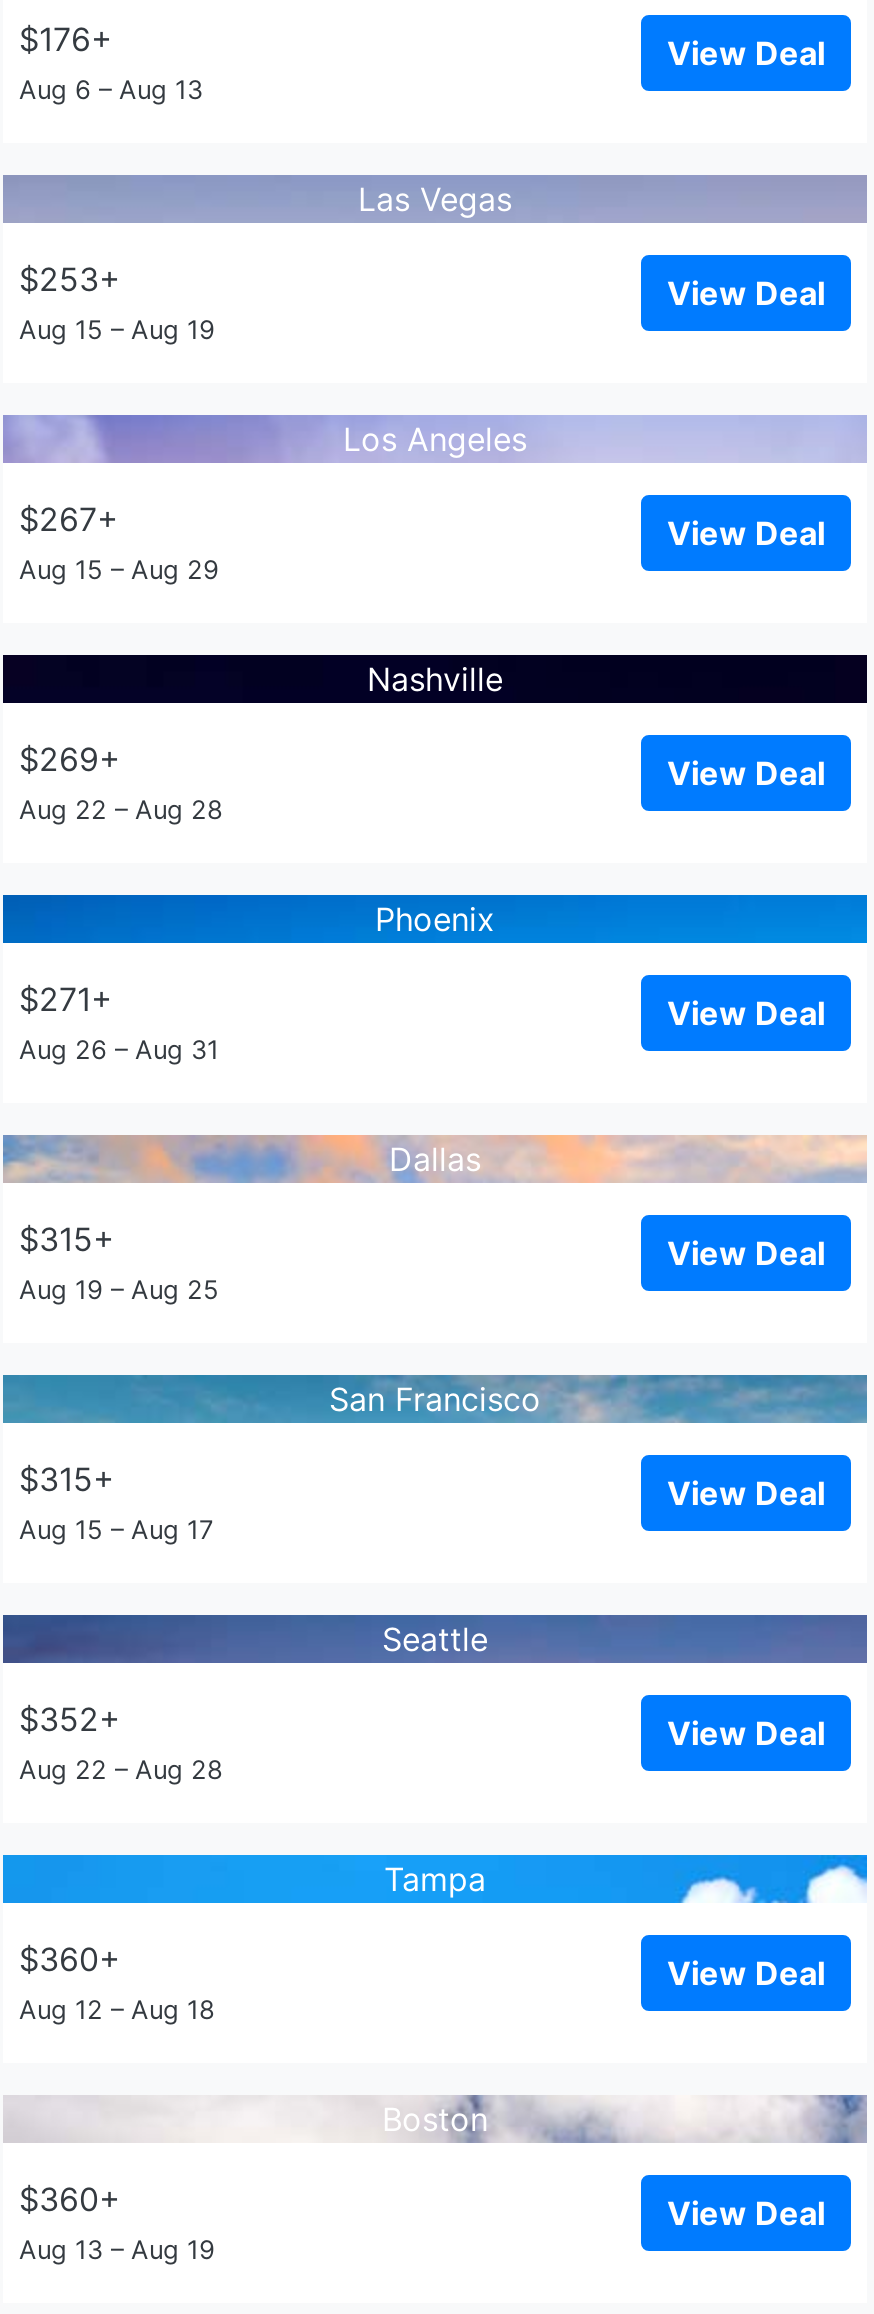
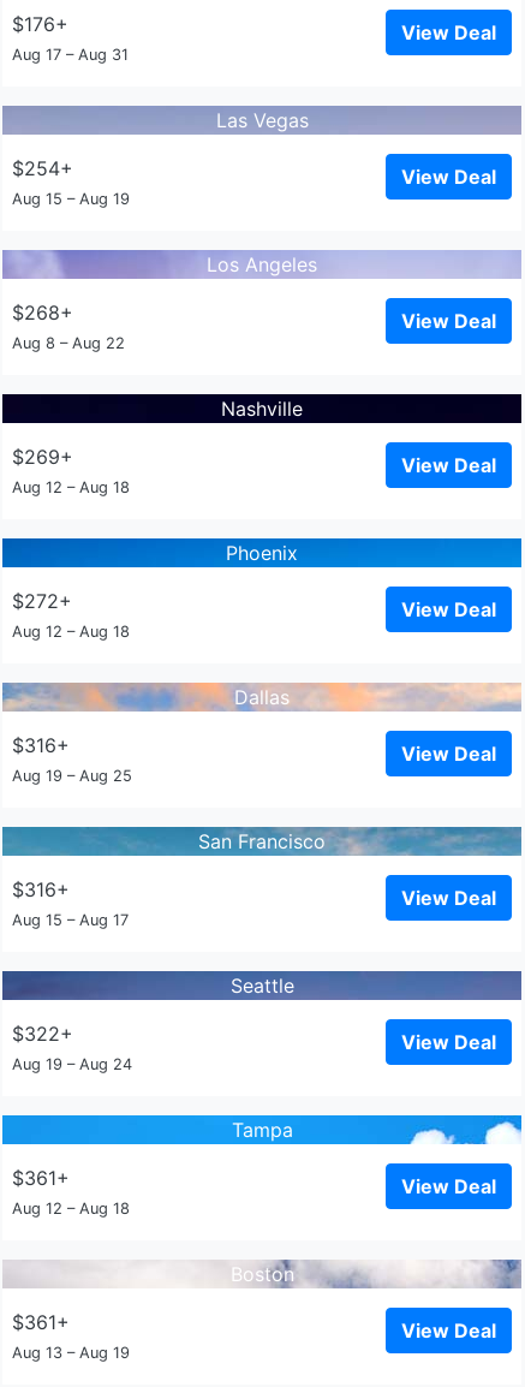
[19,75,203,105] Aug 6 – Aug 13 -> [12,46,129,64] Aug 17 – Aug 31
[19,259,121,299] $253+ -> [12,156,73,180] $254+
[19,499,119,539] $267+ -> [12,300,73,325] $268+
[19,555,219,585] Aug 15 – Aug 29 -> [12,334,125,352] Aug 8 – Aug 22
[19,795,223,825] Aug 22 – Aug 28 -> [12,478,130,496] Aug 12 – Aug 18
[19,979,113,1019] $271+ -> [12,589,72,613] $272+
[19,1035,219,1065] Aug 26 – Aug 31 -> [12,623,130,641] Aug 12 – Aug 18
[19,1219,115,1259] $315+ -> [12,733,70,757] $316+
[19,1459,115,1499] $315+ -> [12,877,70,901] $316+
[19,1699,121,1739] $352+ -> [12,1022,73,1046] $322+
[19,1755,223,1785] Aug 22 – Aug 28 -> [12,1055,132,1073] Aug 19 – Aug 24
[19,1939,121,1979] $360+ -> [12,1166,70,1190] $361+
[19,2179,121,2219] $360+ -> [12,1310,70,1334] $361+

